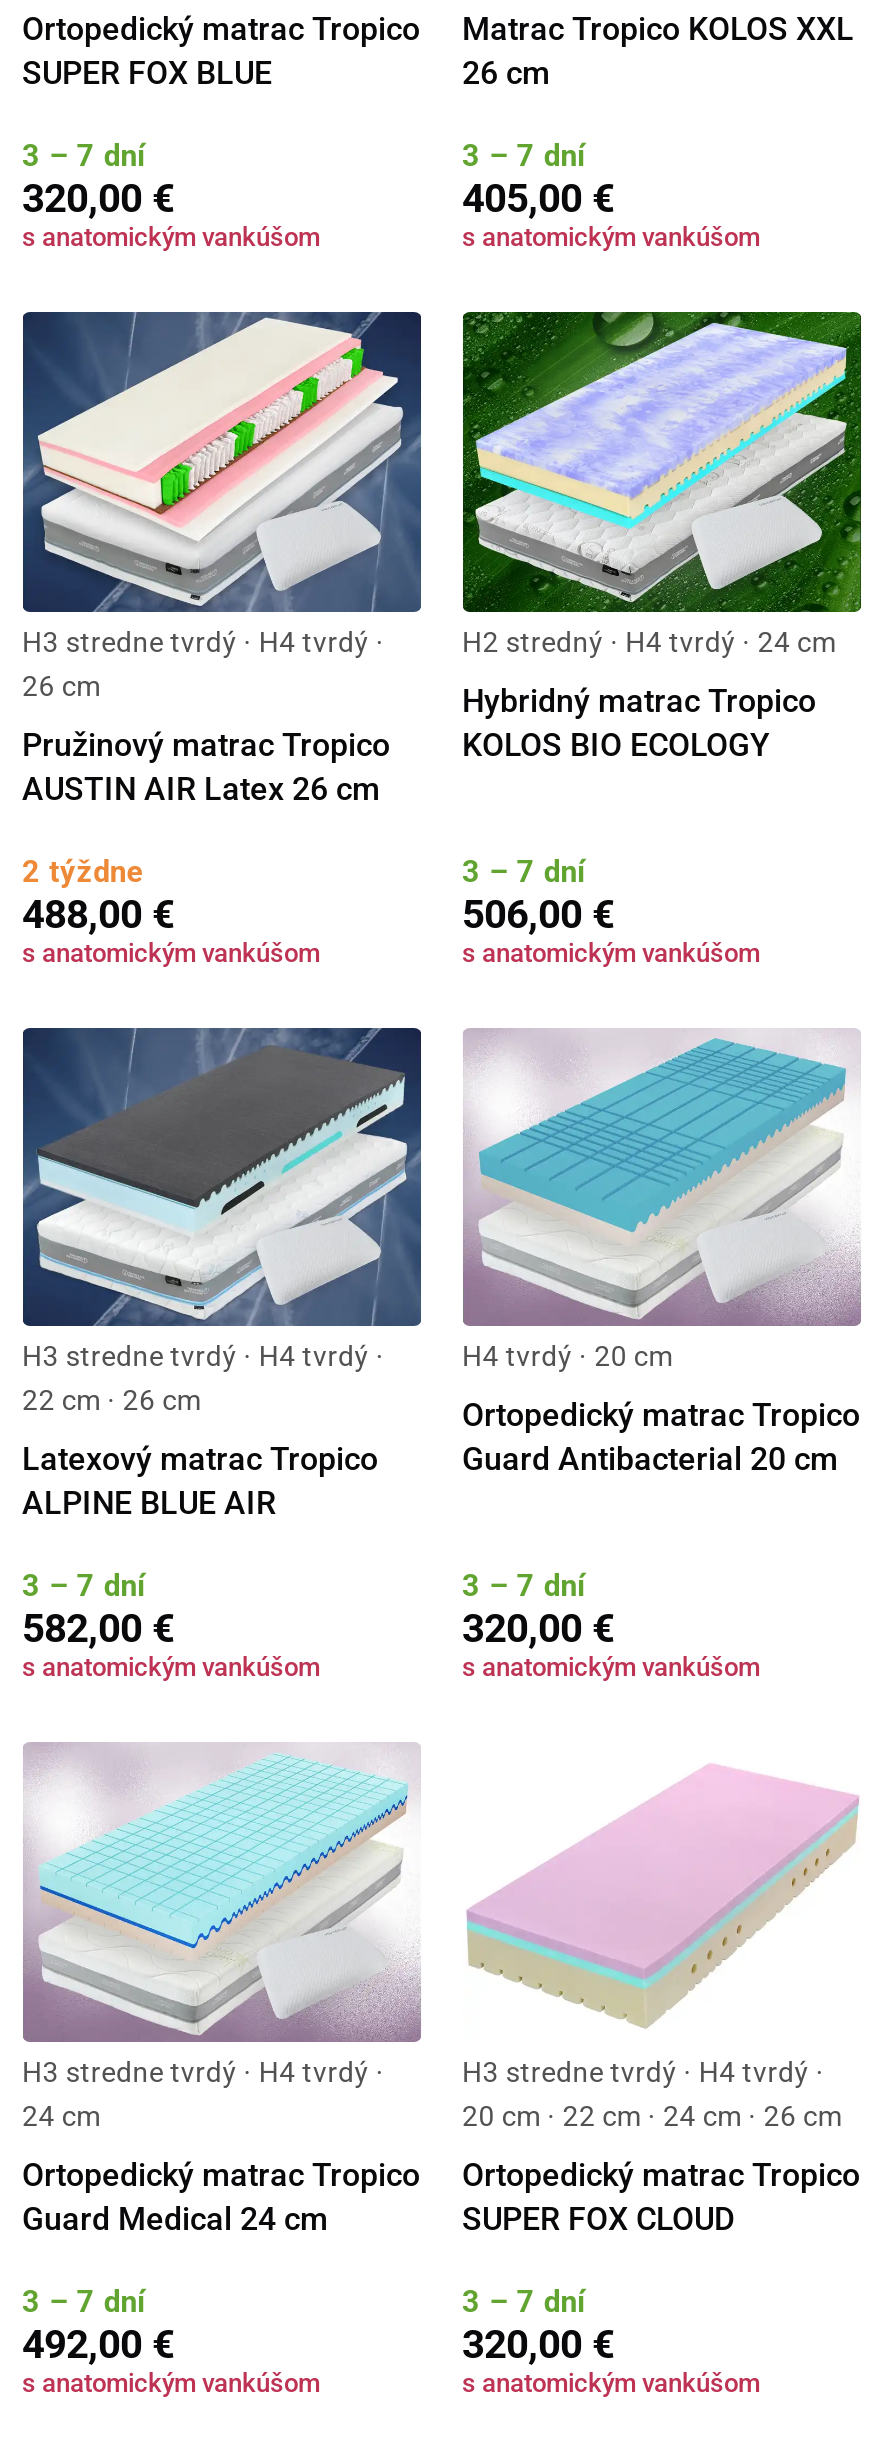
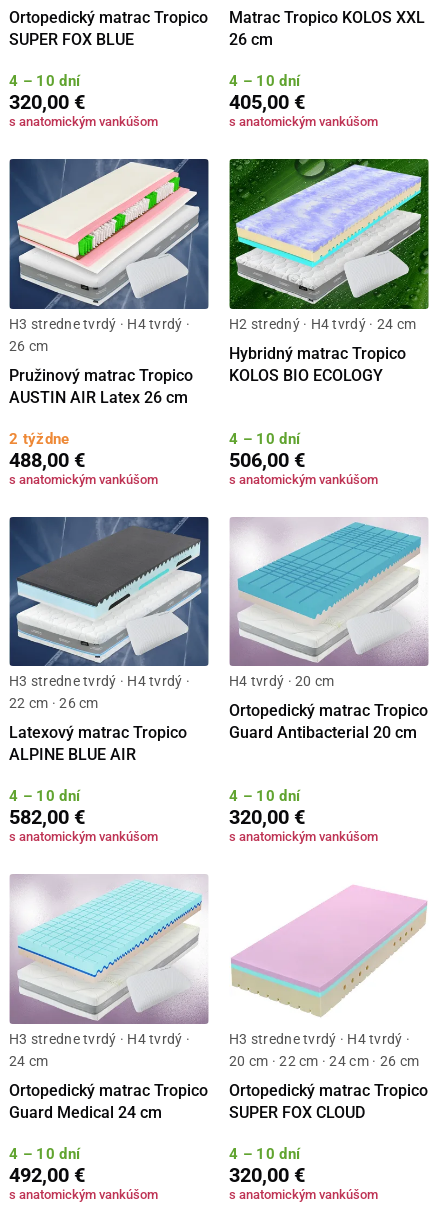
[22,138,146,174] 3 – 7 dní -> [9,72,80,90] 4 – 10 dní
[462,138,586,174] 3 – 7 dní -> [229,72,300,90] 4 – 10 dní
[462,853,586,889] 3 – 7 dní -> [229,430,300,448] 4 – 10 dní
[22,1569,146,1605] 3 – 7 dní -> [9,787,80,805] 4 – 10 dní
[462,1569,586,1605] 3 – 7 dní -> [229,787,300,805] 4 – 10 dní
[22,2284,146,2320] 3 – 7 dní -> [9,1145,80,1163] 4 – 10 dní
[462,2284,586,2320] 3 – 7 dní -> [229,1145,300,1163] 4 – 10 dní

